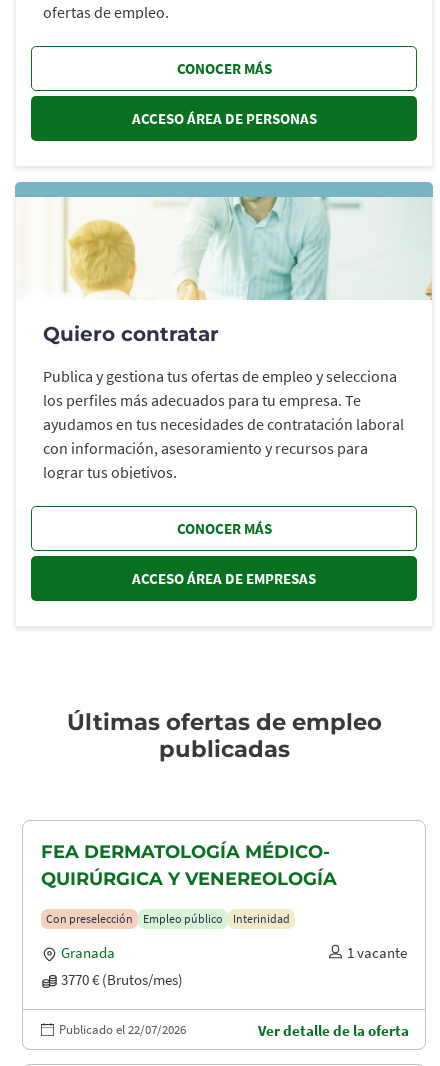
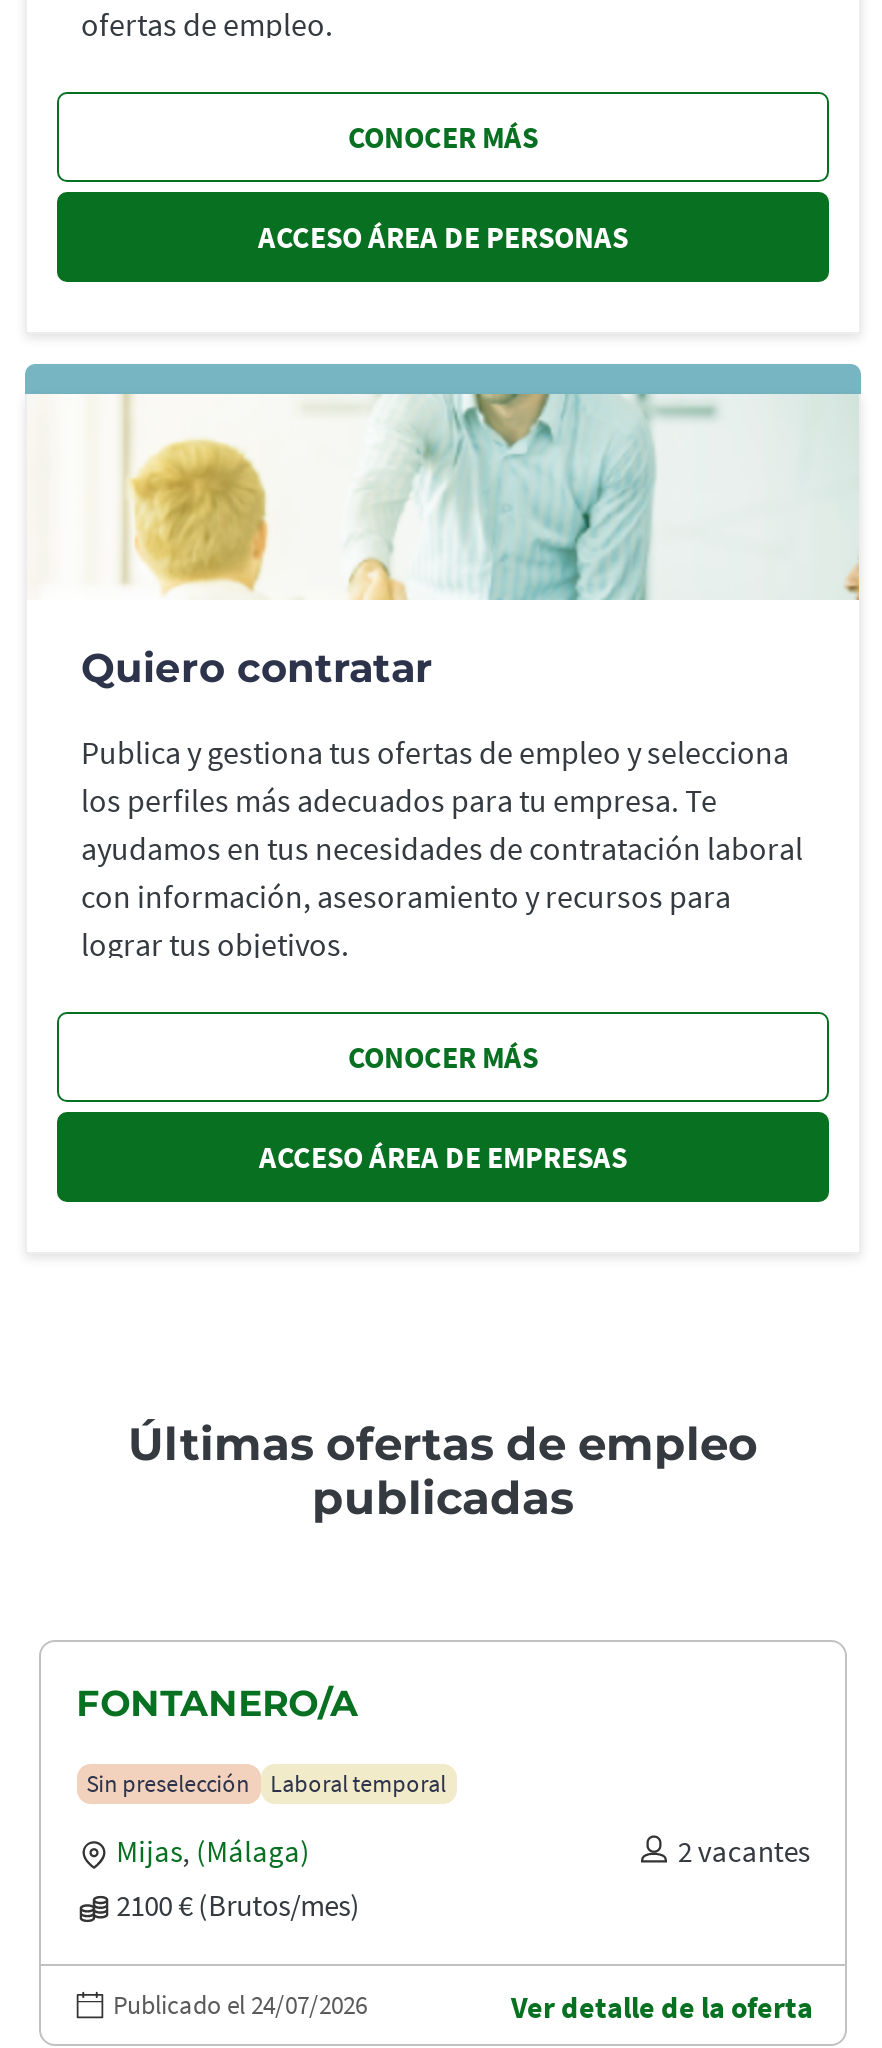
[41,841,337,890] FEA DERMATOLOGÍA MÉDICO- | QUIRÚRGICA Y VENEREOLOGÍA -> [76,1681,358,1725] FONTANERO/A
[46,911,290,926] Con preselección | Empleo público | Interinidad -> [86,1767,446,1797] Sin preselección | Laboral temporal
[61,943,407,989] Granada | 1 vacante | 3770 € (Brutos/mes) -> [116,1831,810,1923] Mijas, (Málaga) | 2 vacantes | 2100 € (Brutos/mes)
[59,1021,186,1038] Publicado el 22/07/2026 -> [113,1987,367,2021] Publicado el 24/07/2026

